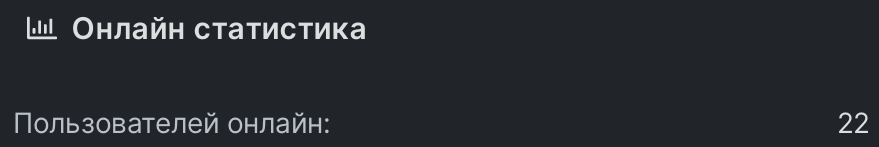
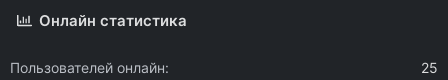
[837,105,869,139] 22 -> [421,59,438,76] 25

